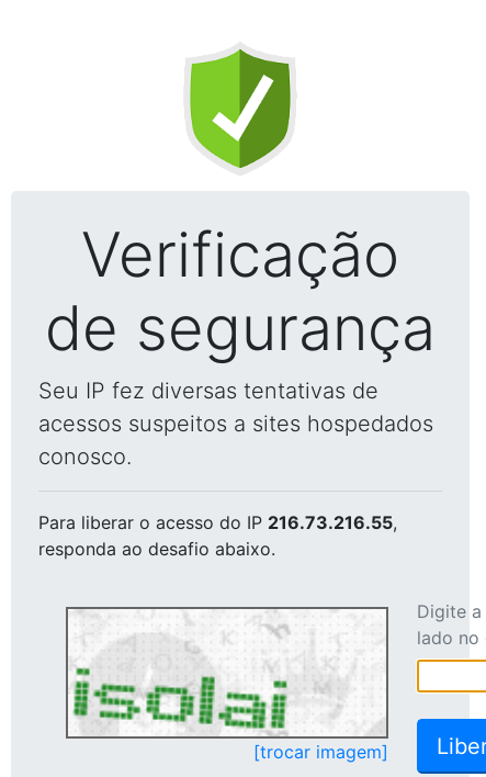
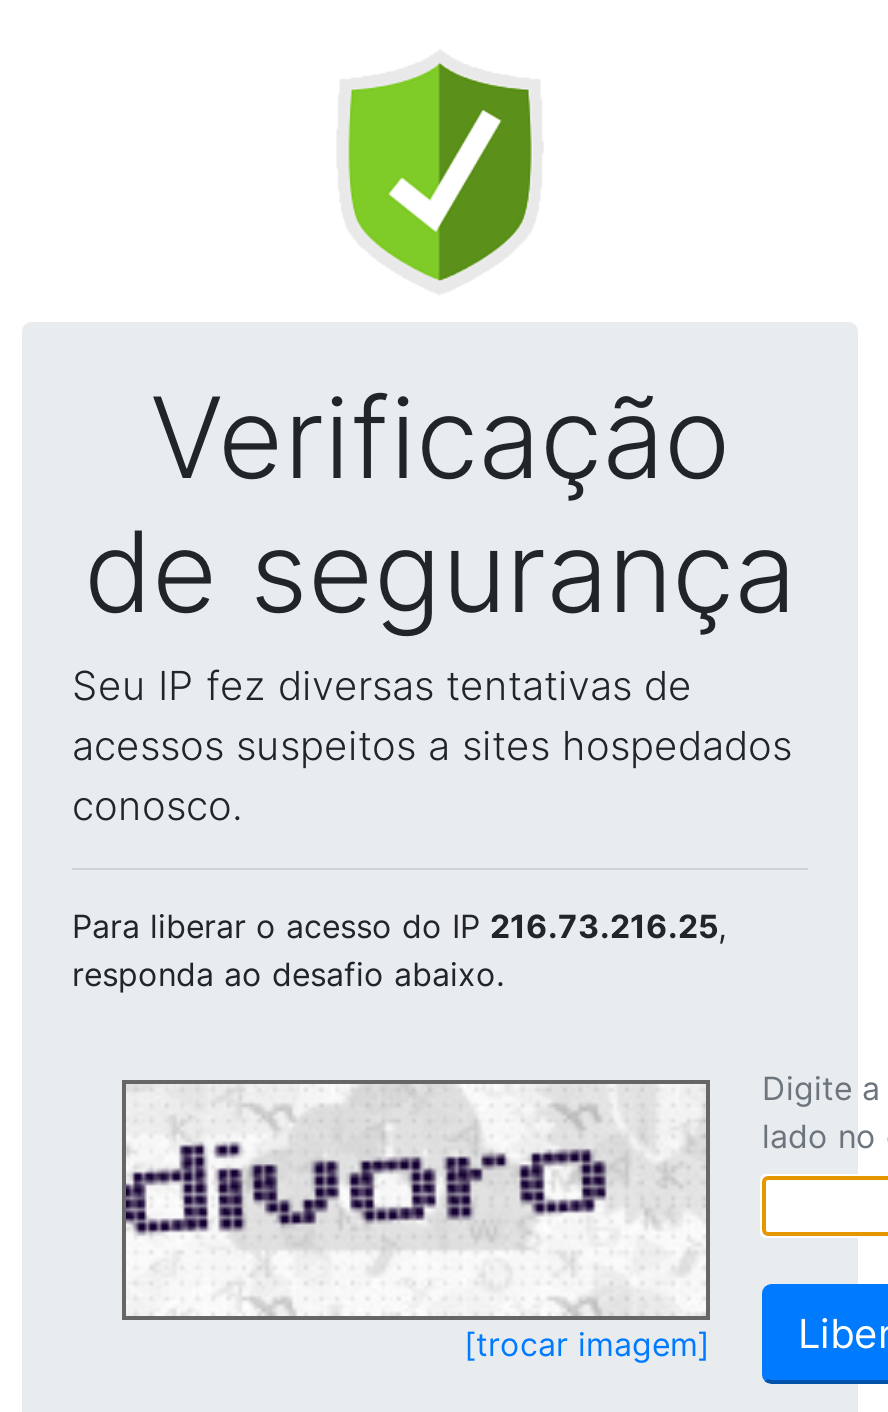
[38,511,397,533] Para liberar o acesso do IP 216.73.216.55, -> [72,906,726,946] Para liberar o acesso do IP 216.73.216.25,
[68,610,384,735] [image] -> [124,1088,700,1312] [image]

